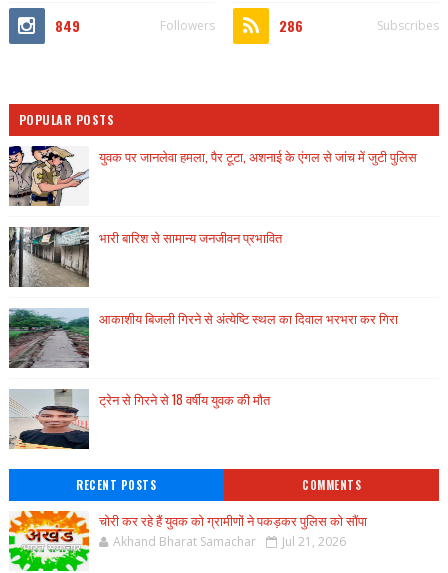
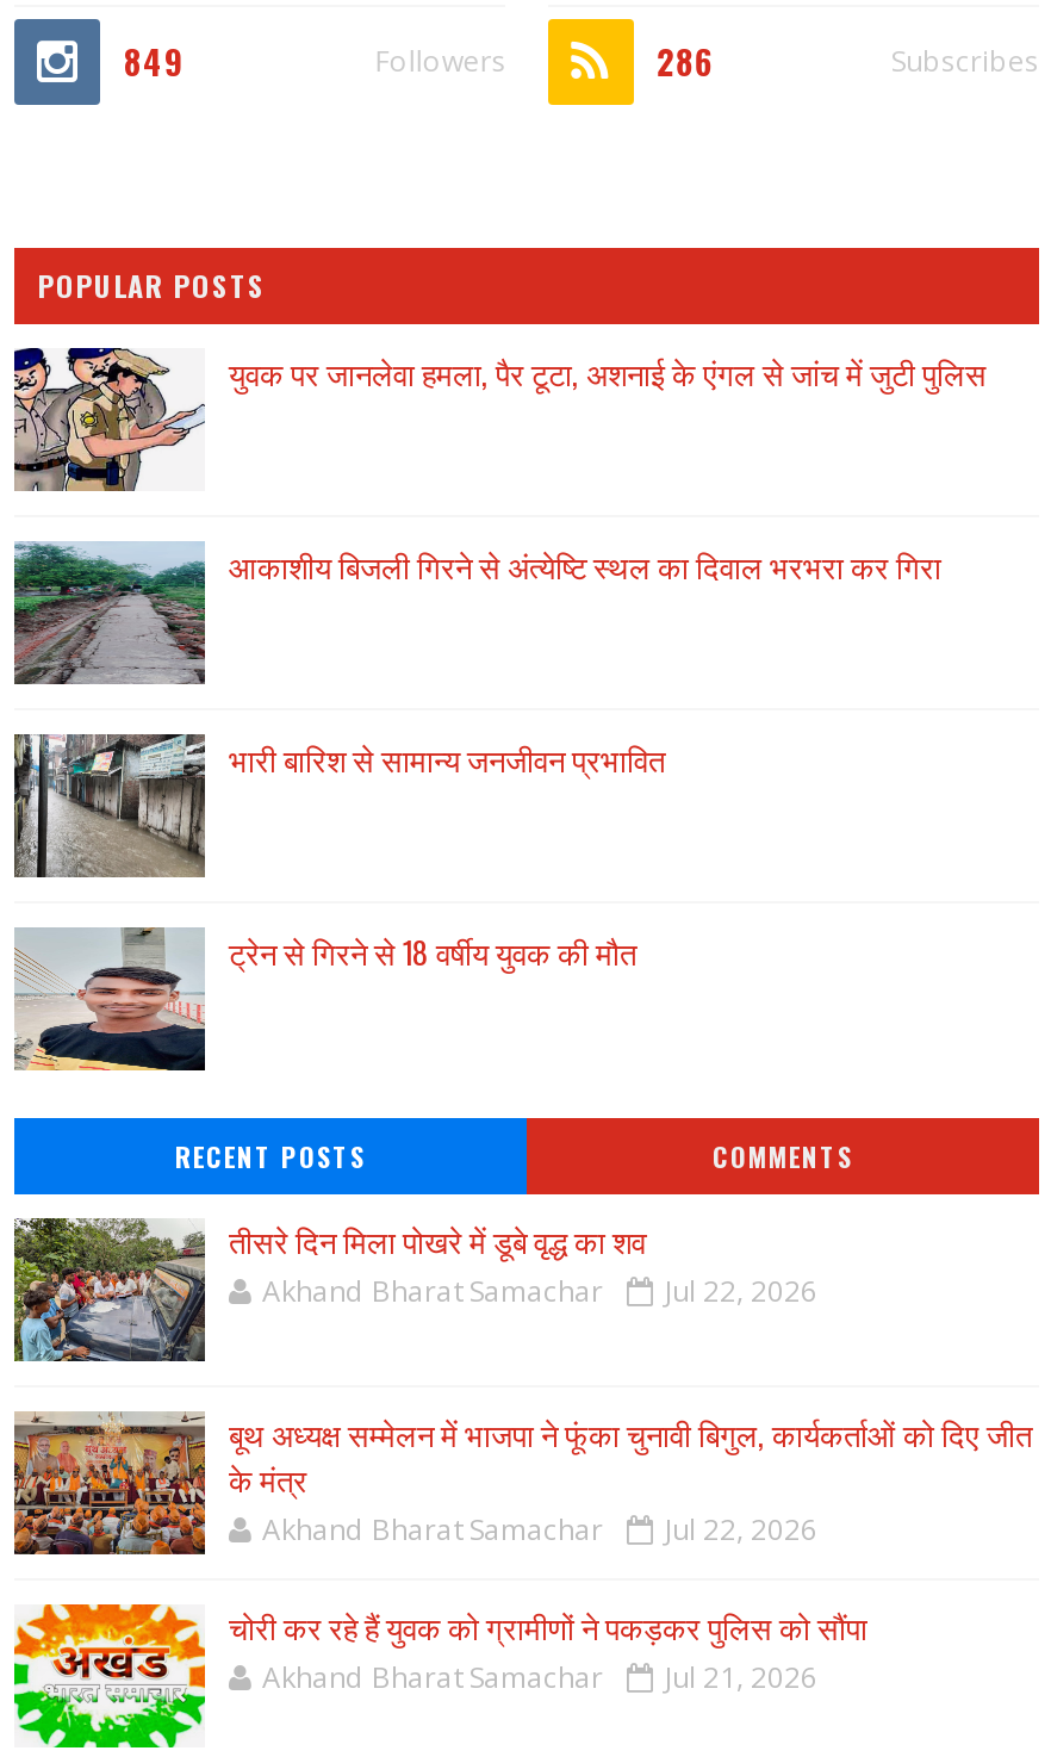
moved [9,308,398,368] -> [14,541,941,682]: [image] | आकाशीय बिजली गिरने से अंत्येष्टि स्थल का दिवाल भरभरा कर गिरा
none -> [12,1216,1032,1550] [image] | तीसरे दिन मिला पोखरे में डूबे वृद्ध का शव | Akhand Bharat Samachar | Jul 22, 2026 | बूथ अध्यक्ष सम्मेलन में भाजपा ने फूंका चुनावी बिगुल, कार्यकर्ताओं को दिए जीत | के मंत्र | Akhand Bharat Samachar | Jul 22, 2026
none -> [12,1411,207,1557] [image]

